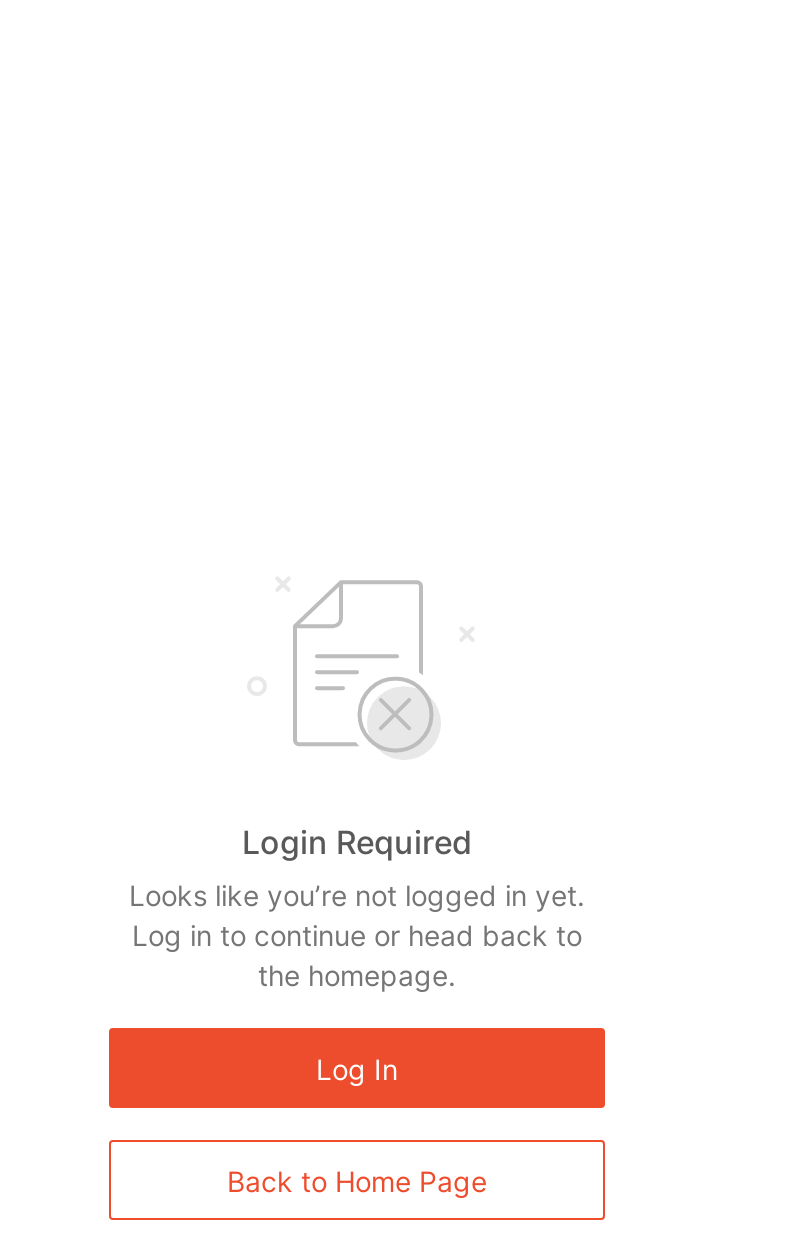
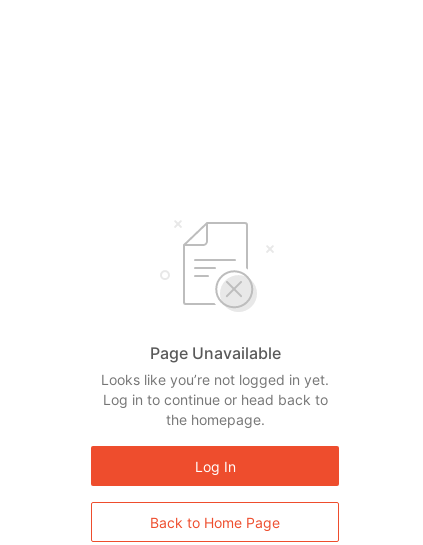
[242,822,472,862] Login Required -> [149,343,280,363] Page Unavailable

